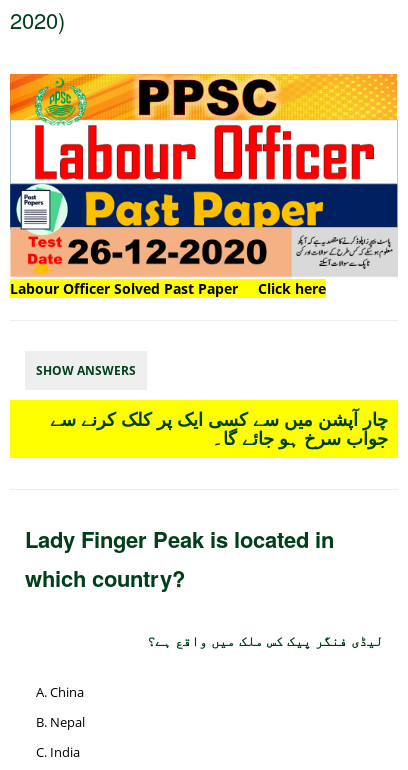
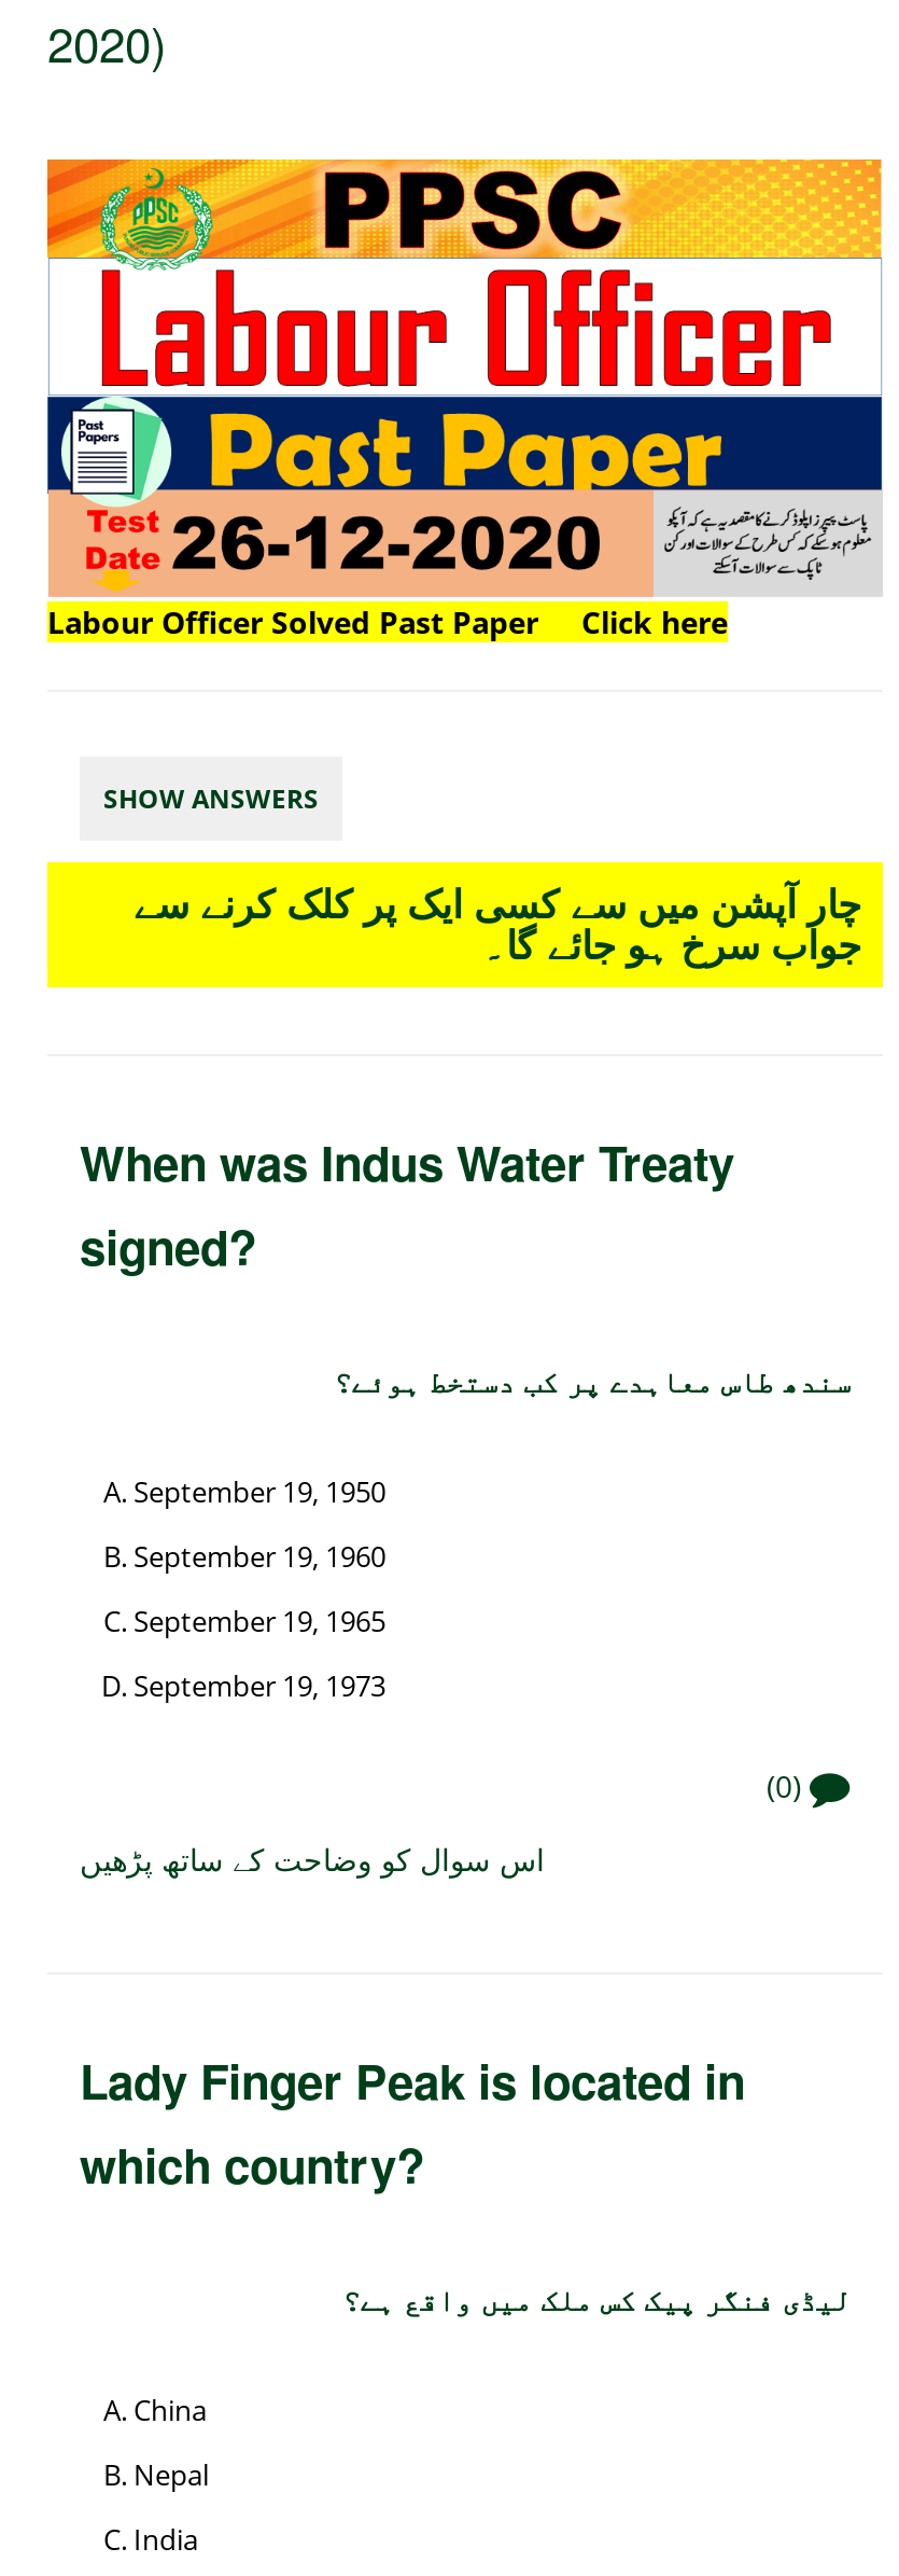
none -> [80,1128,851,1880] When was Indus Water Treaty | signed? | سندھ طاس معاہدے پر کب دستخط ہوئے؟ | September 19, 1950 | September 19, 1960 | September 19, 1965 | September 19, 1973 | (0) | اس سوال کو وضاحت کے ساتھ پڑھیں

